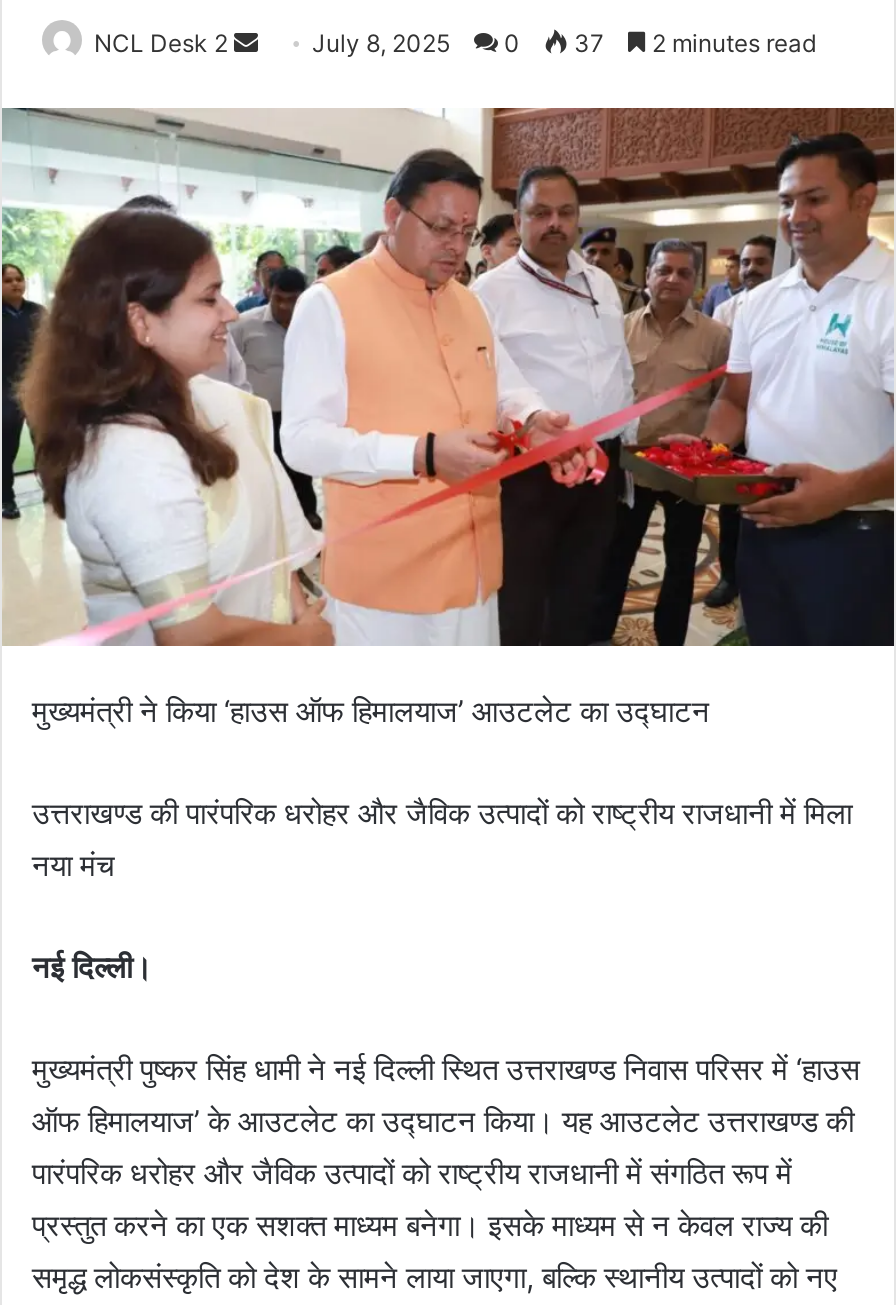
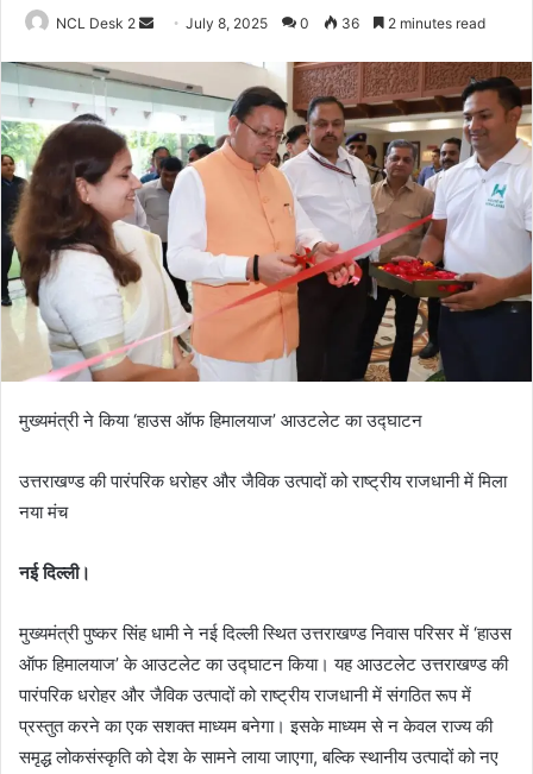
[568,28,604,58] 37 -> [338,14,359,32] 36

